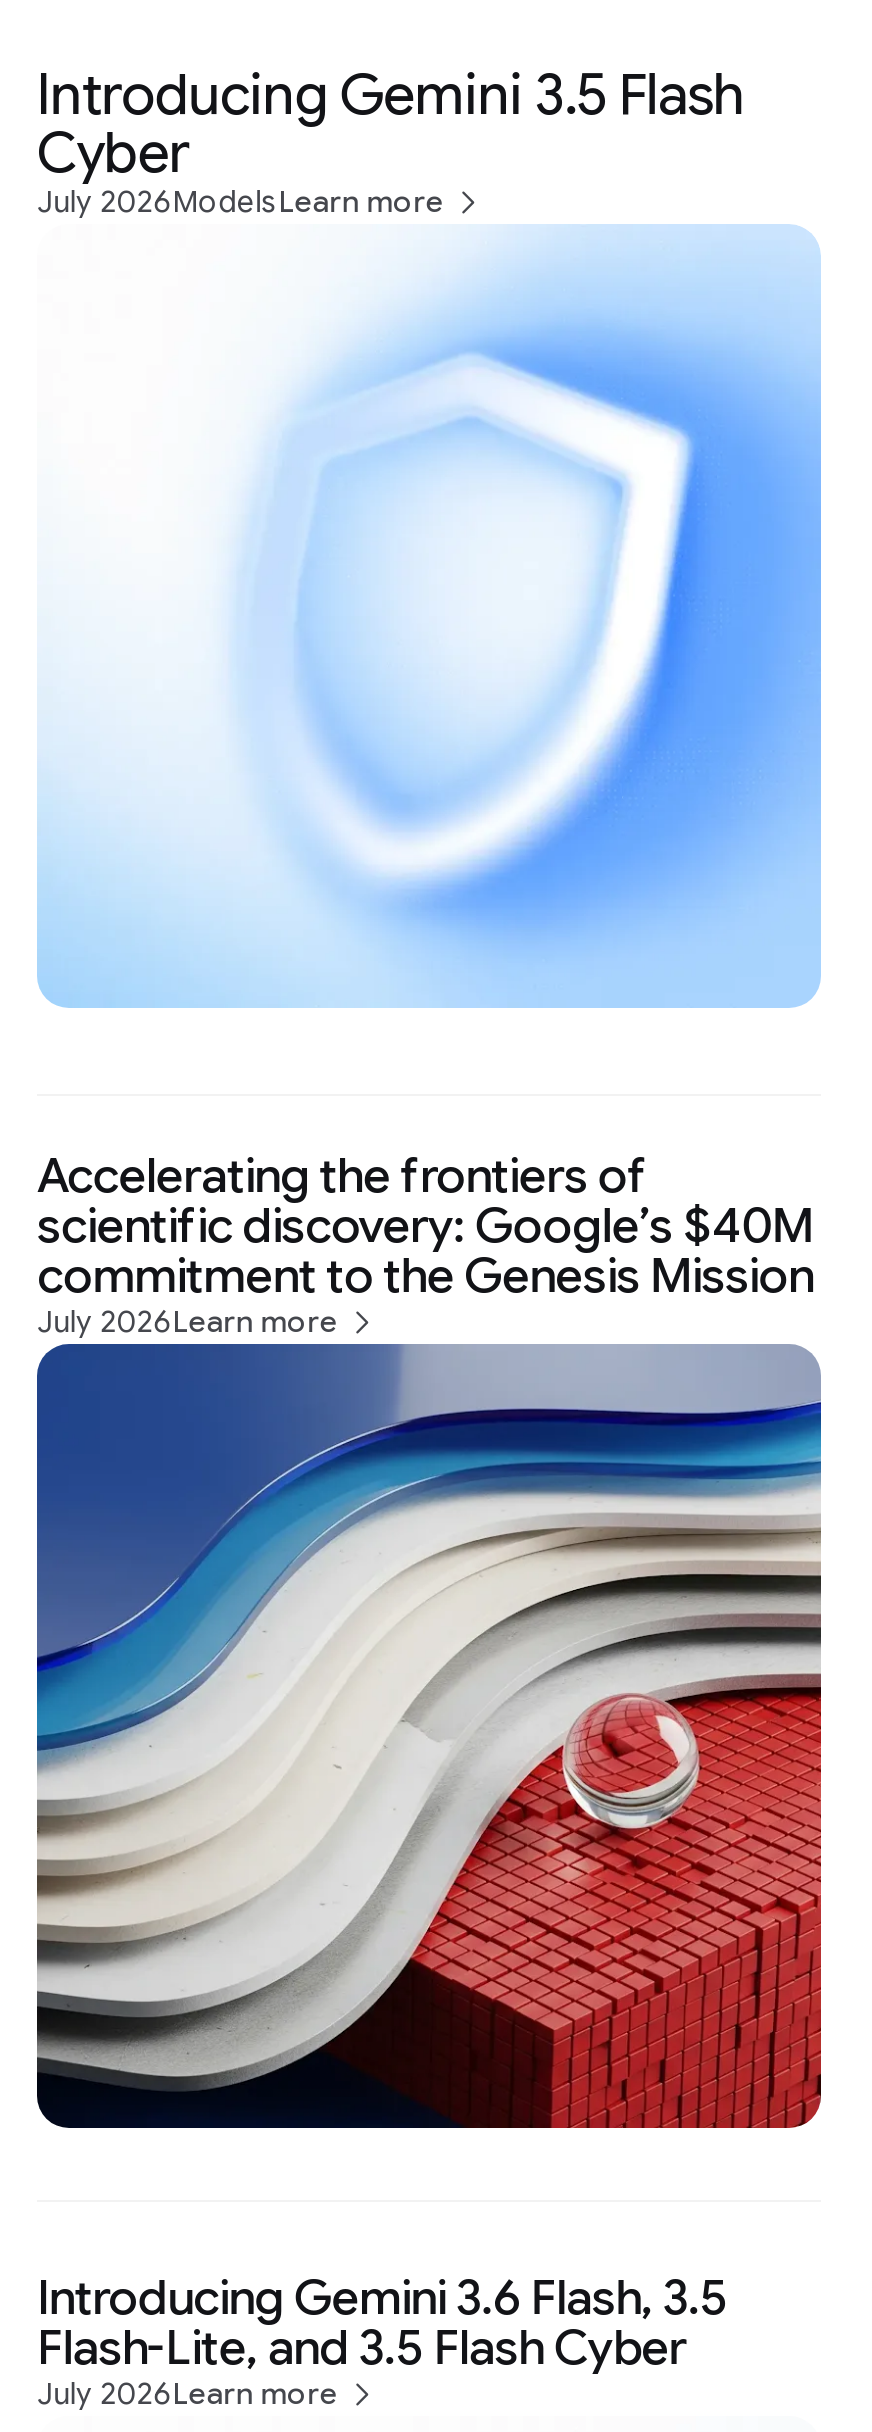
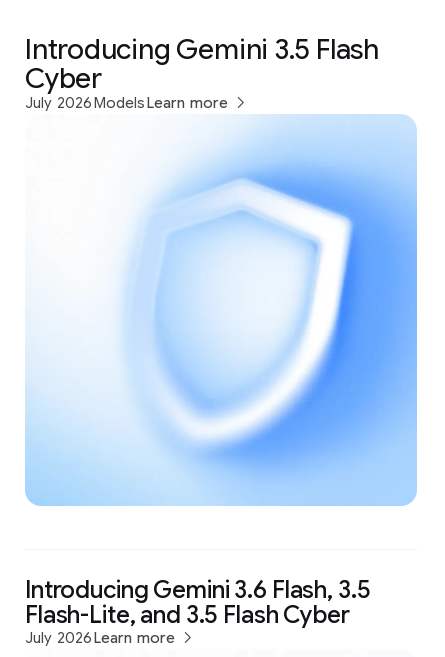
[37,1145,814,1340] Accelerating the frontiers of | scientific discovery: Google’s $40M | commitment to the Genesis Mission | July 2026Learn more -> none
[35,1342,823,2130] [image] -> none

